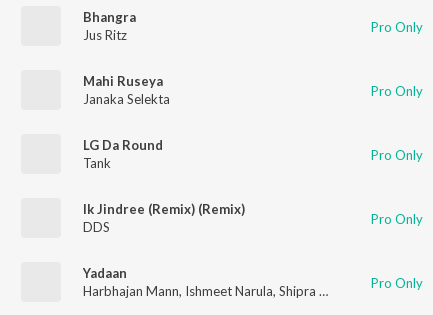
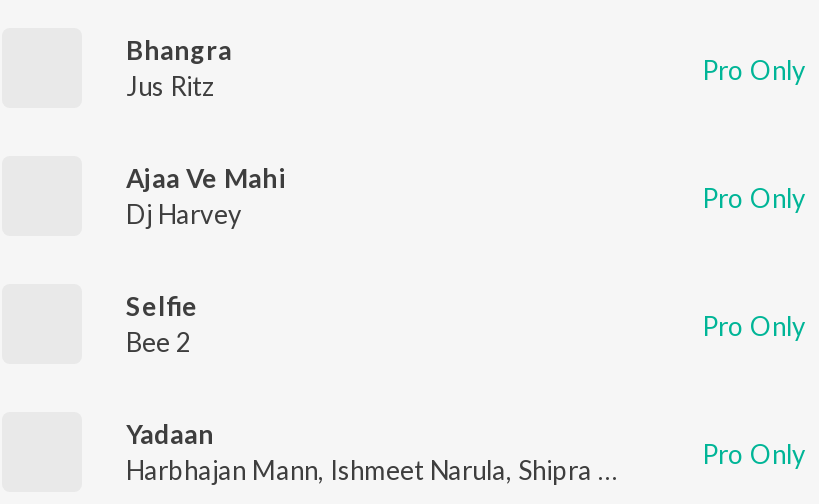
[83,72,170,106] Mahi Ruseya | Janaka Selekta -> [126,161,286,229] Ajaa Ve Mahi | Dj Harvey
[83,136,423,234] LG Da Round | Tank | Pro Only | Ik Jindree (Remix) (Remix) | DDS -> [126,289,198,357] Selfie | Bee 2

